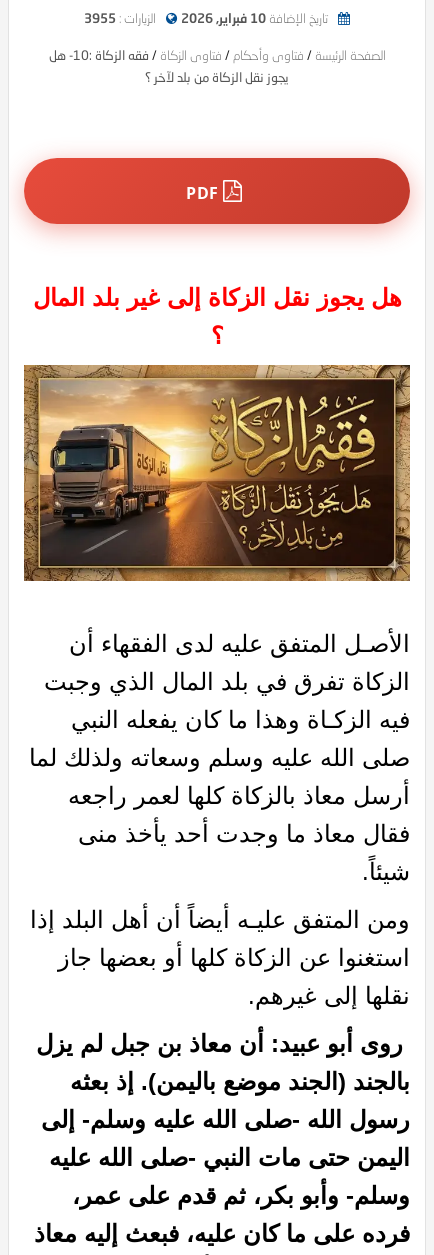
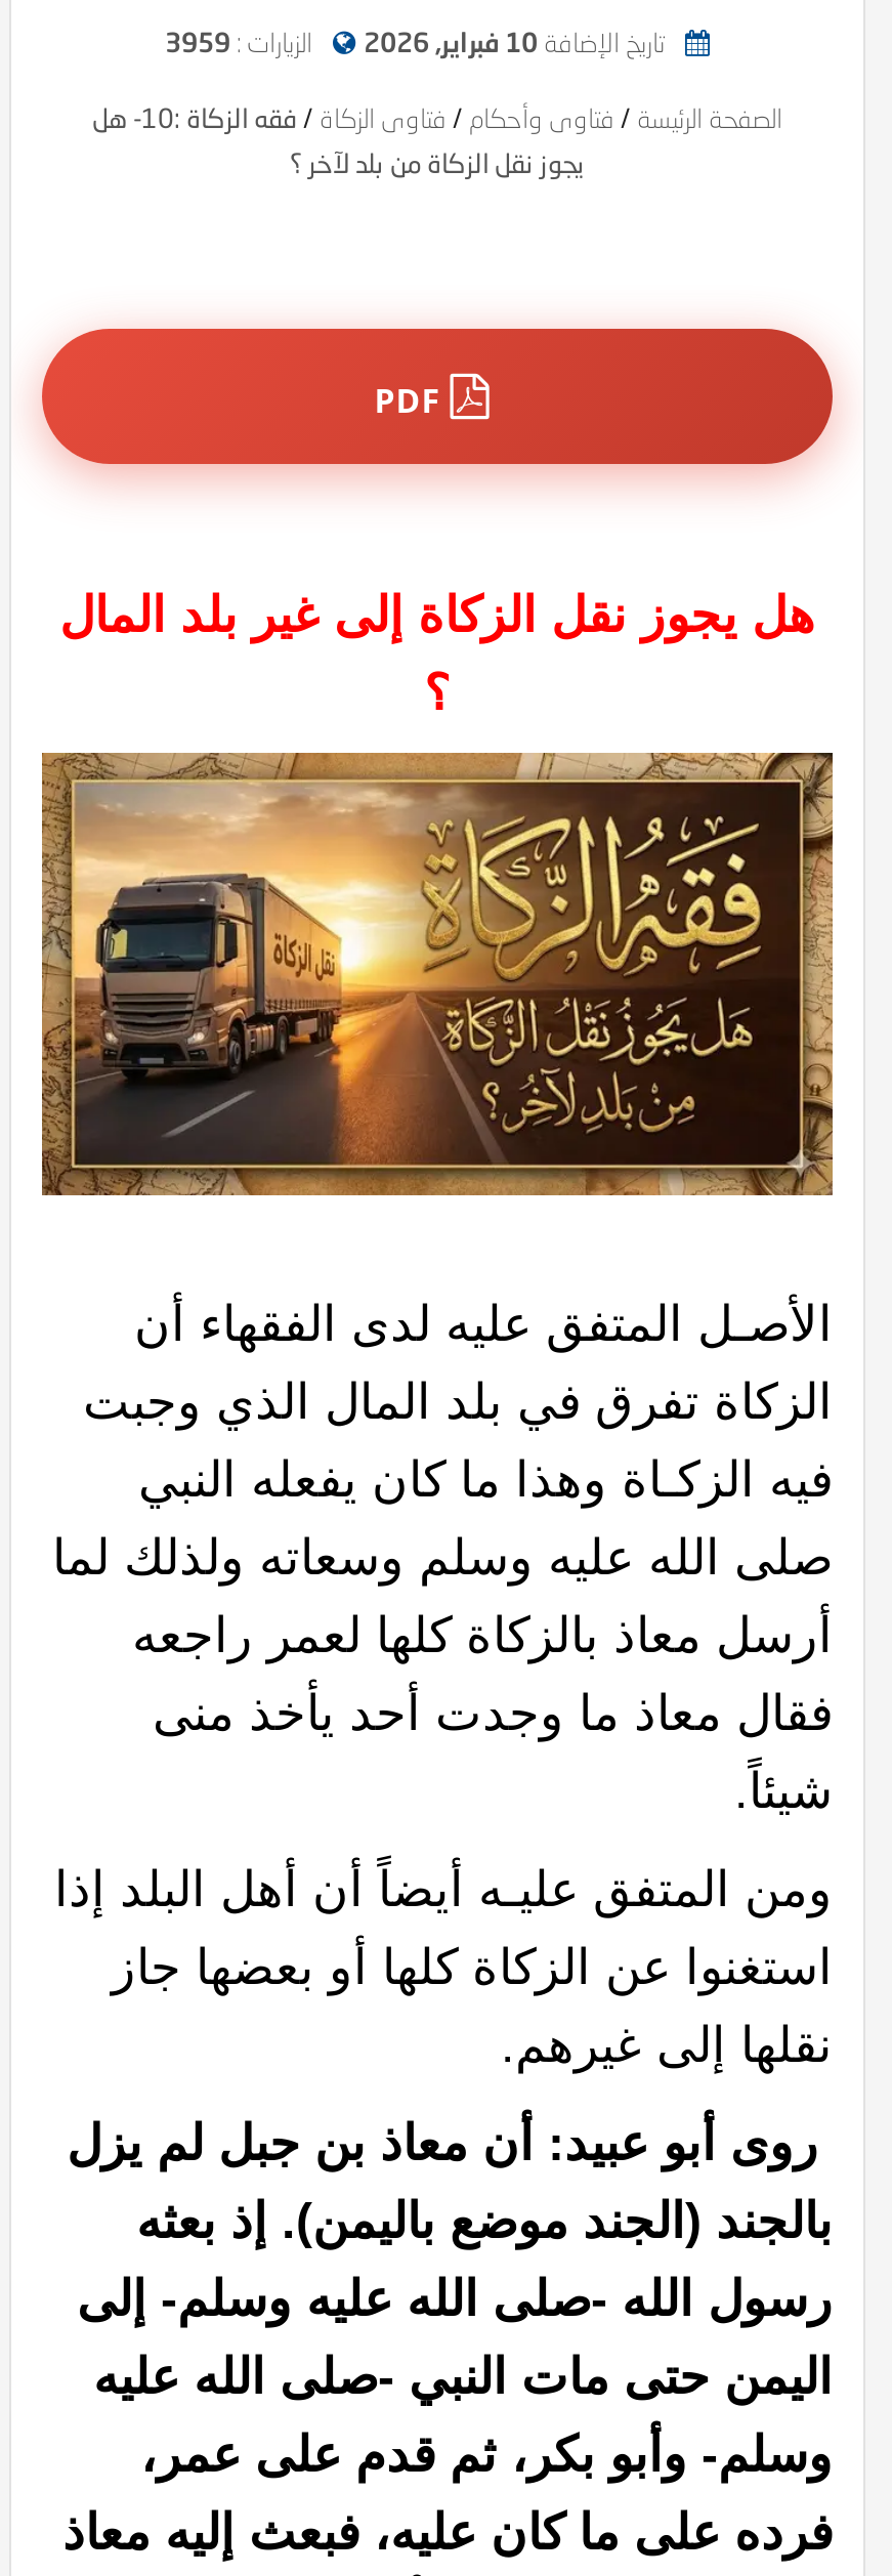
[84,10,156,26] الزيارات : 3955 -> [165,26,312,58] الزيارات : 3959

